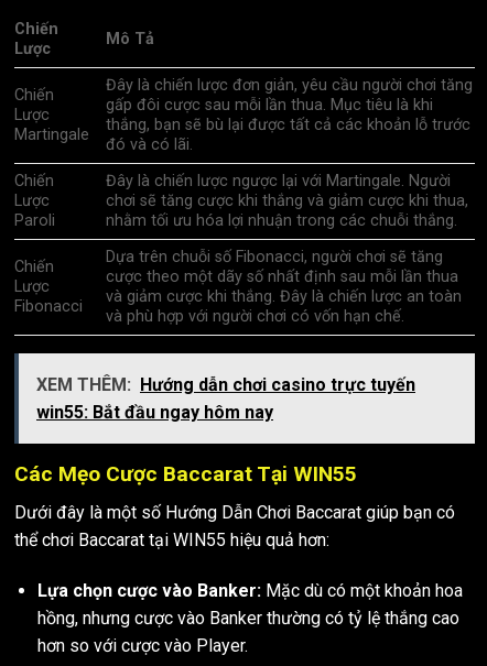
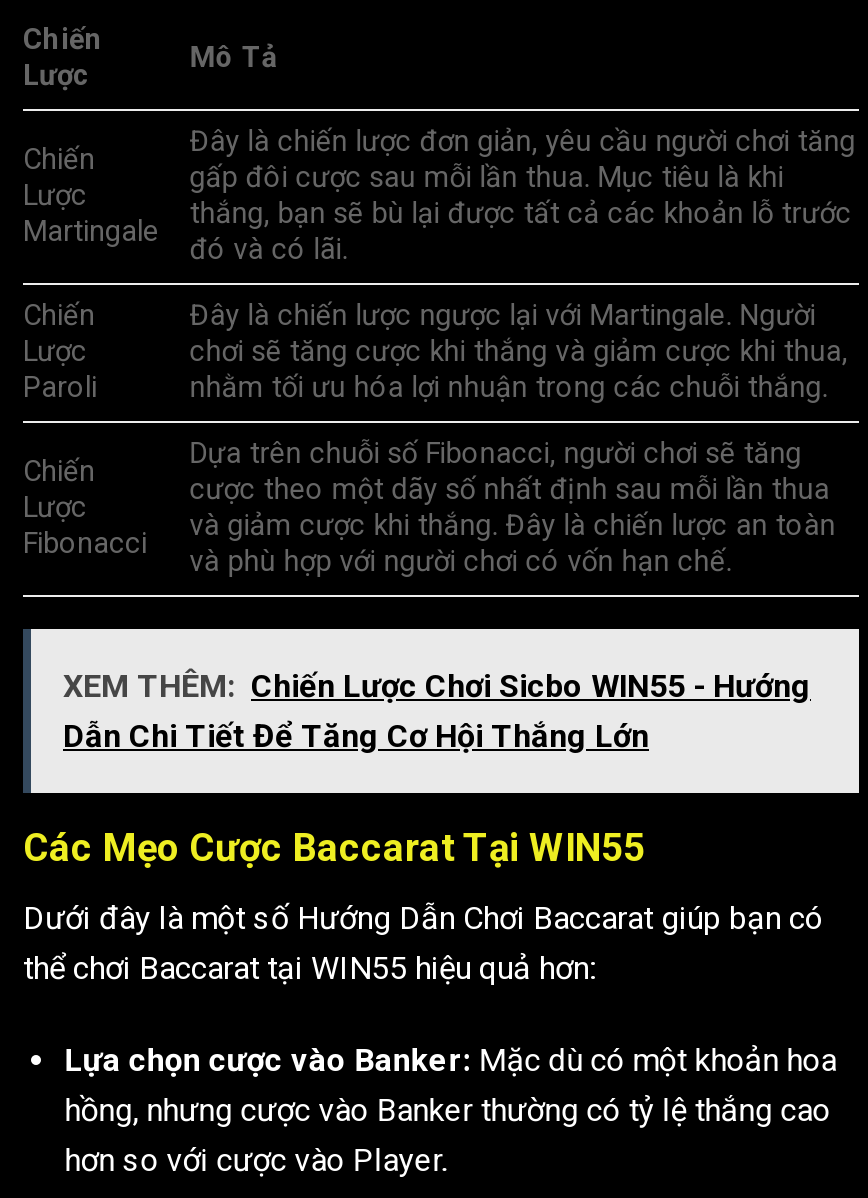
[36,374,415,423] XEM THÊM: Hướng dẫn chơi casino trực tuyến | win55: Bắt đầu ngay hôm nay -> [63,667,811,755] XEM THÊM: Chiến Lược Chơi Sicbo WIN55 - Hướng | Dẫn Chi Tiết Để Tăng Cơ Hội Thắng Lớn

